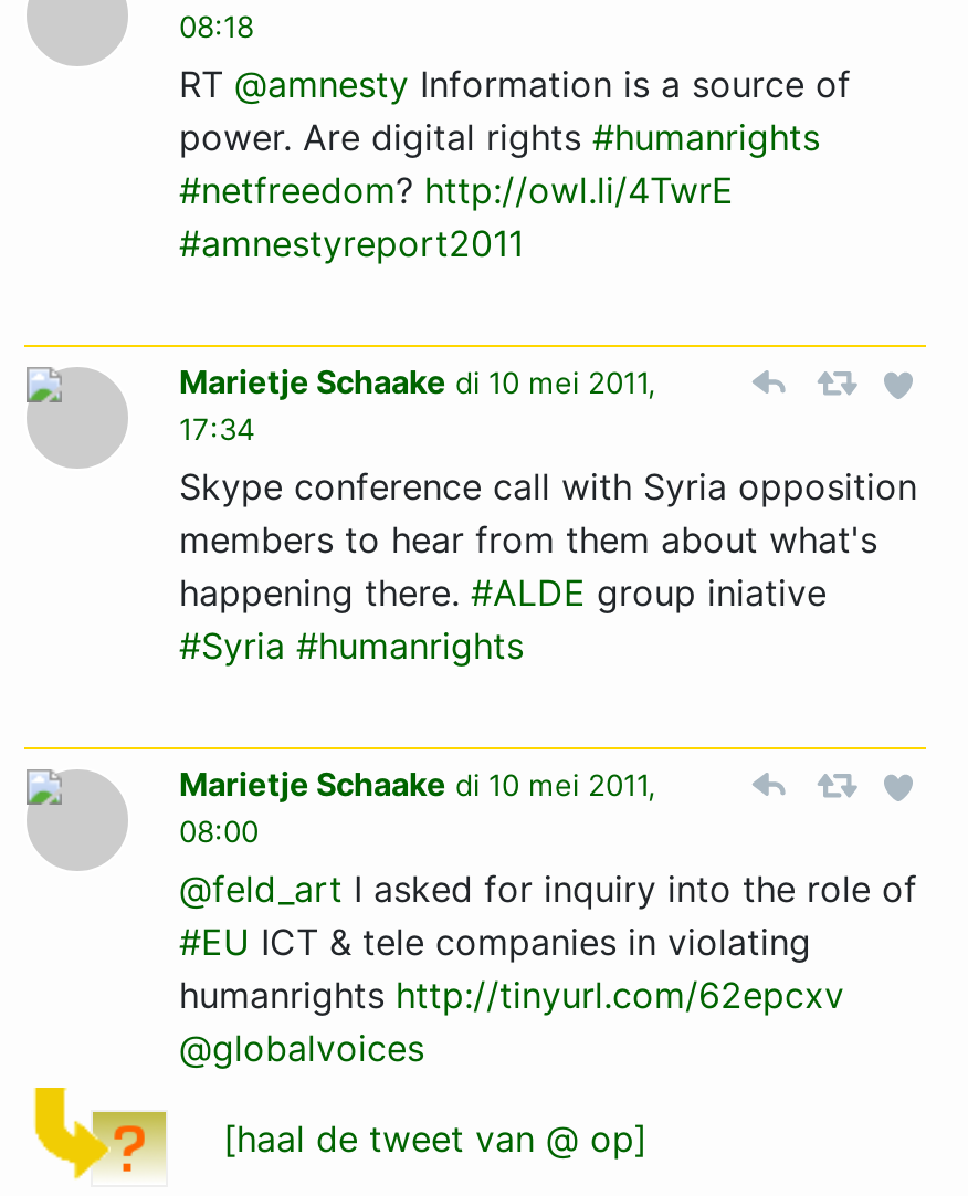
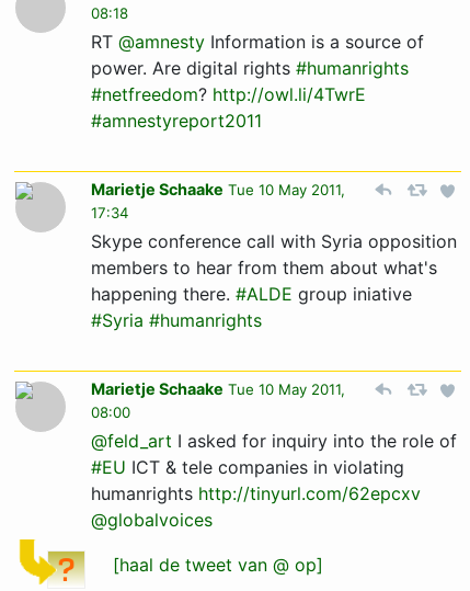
[179,362,656,400] Marietje Schaake di 10 mei 2011, -> [91,180,345,198] Marietje Schaake Tue 10 May 2011,
[179,764,656,802] Marietje Schaake di 10 mei 2011, -> [91,379,345,398] Marietje Schaake Tue 10 May 2011,

